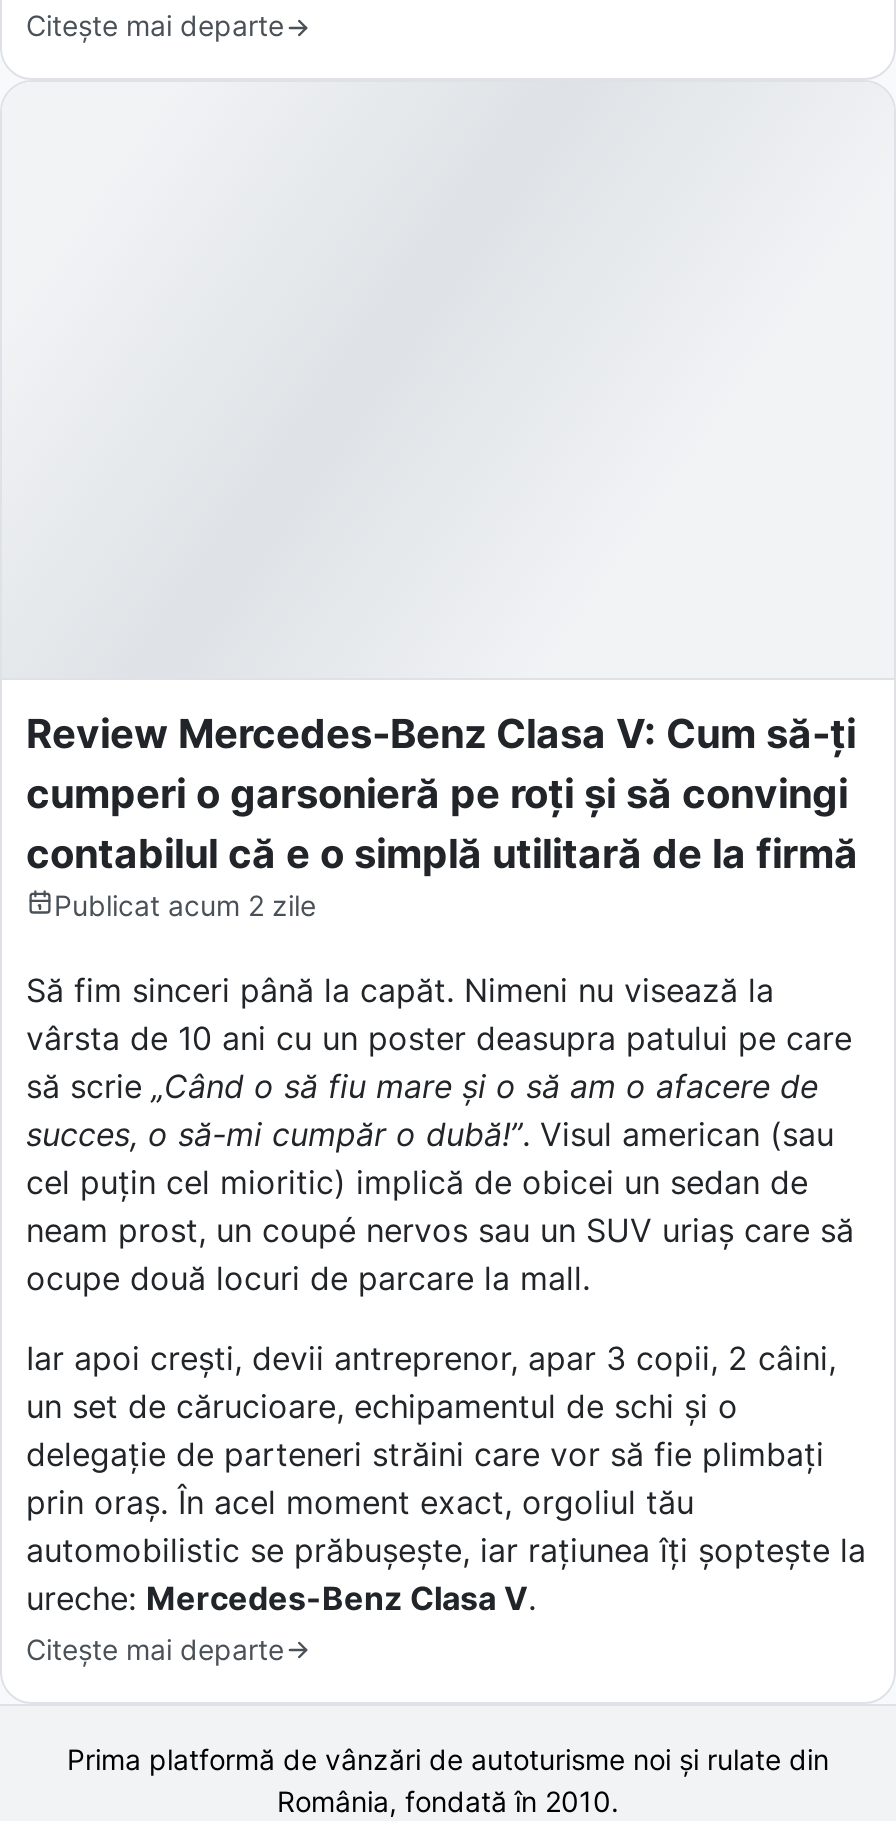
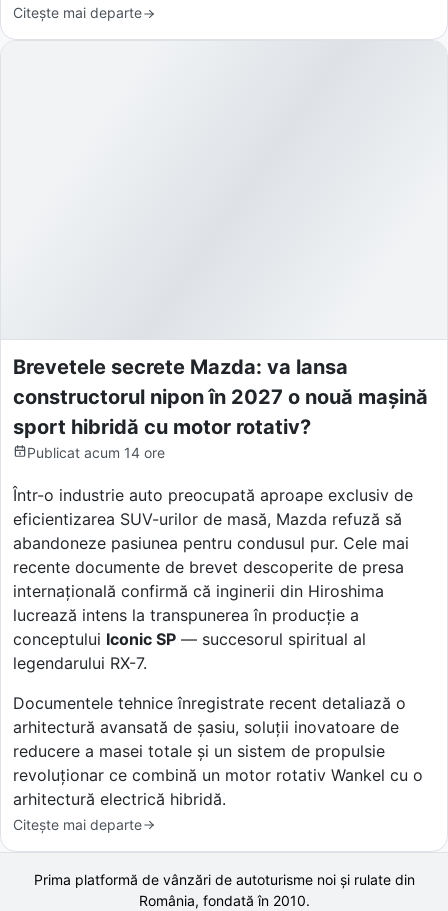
[26,709,858,921] Review Mercedes-Benz Clasa V: Cum să-ți | cumperi o garsonieră pe roți și să convingi | contabilul că e o simplă utilitară de la firmă | Publicat acum 2 zile -> [13,355,428,461] Brevetele secrete Mazda: va lansa | constructorul nipon în 2027 o nouă mașină | sport hibridă cu motor rotativ? | Publicat acum 14 ore
[26,969,854,1297] Să fim sinceri până la capăt. Nimeni nu visează la | vârsta de 10 ani cu un poster deasupra patului pe care | să scrie „Când o să fiu mare și o să am o afacere de | succes, o să-mi cumpăr o dubă!”. Visul american (sau | cel puțin cel mioritic) implică de obicei un sedan de | neam prost, un coupé nervos sau un SUV uriaș care să | ocupe două locuri de parcare la mall. -> [13,485,413,673] Într-o industrie auto preocupată aproape exclusiv de | eficientizarea SUV-urilor de masă, Mazda refuză să | abandoneze pasiunea pentru condusul pur. Cele mai | recente documente de brevet descoperite de presa | internațională confirmă că inginerii din Hiroshima | lucrează intens la transpunerea în producție a | conceptului Iconic SP — succesorul spiritual al | legendarului RX-7.
[26,1337,866,1617] Iar apoi crești, devii antreprenor, apar 3 copii, 2 câini, | un set de cărucioare, echipamentul de schi și o | delegație de parteneri străini care vor să fie plimbați | prin oraș. În acel moment exact, orgoliul tău | automobilistic se prăbușește, iar rațiunea îți șoptește la | ureche: Mercedes-Benz Clasa V. -> [13,693,423,809] Documentele tehnice înregistrate recent detaliază o | arhitectură avansată de șasiu, soluții inovatoare de | reducere a masei totale și un sistem de propulsie | revoluționar ce combină un motor rotativ Wankel cu o | arhitectură electrică hibridă.

